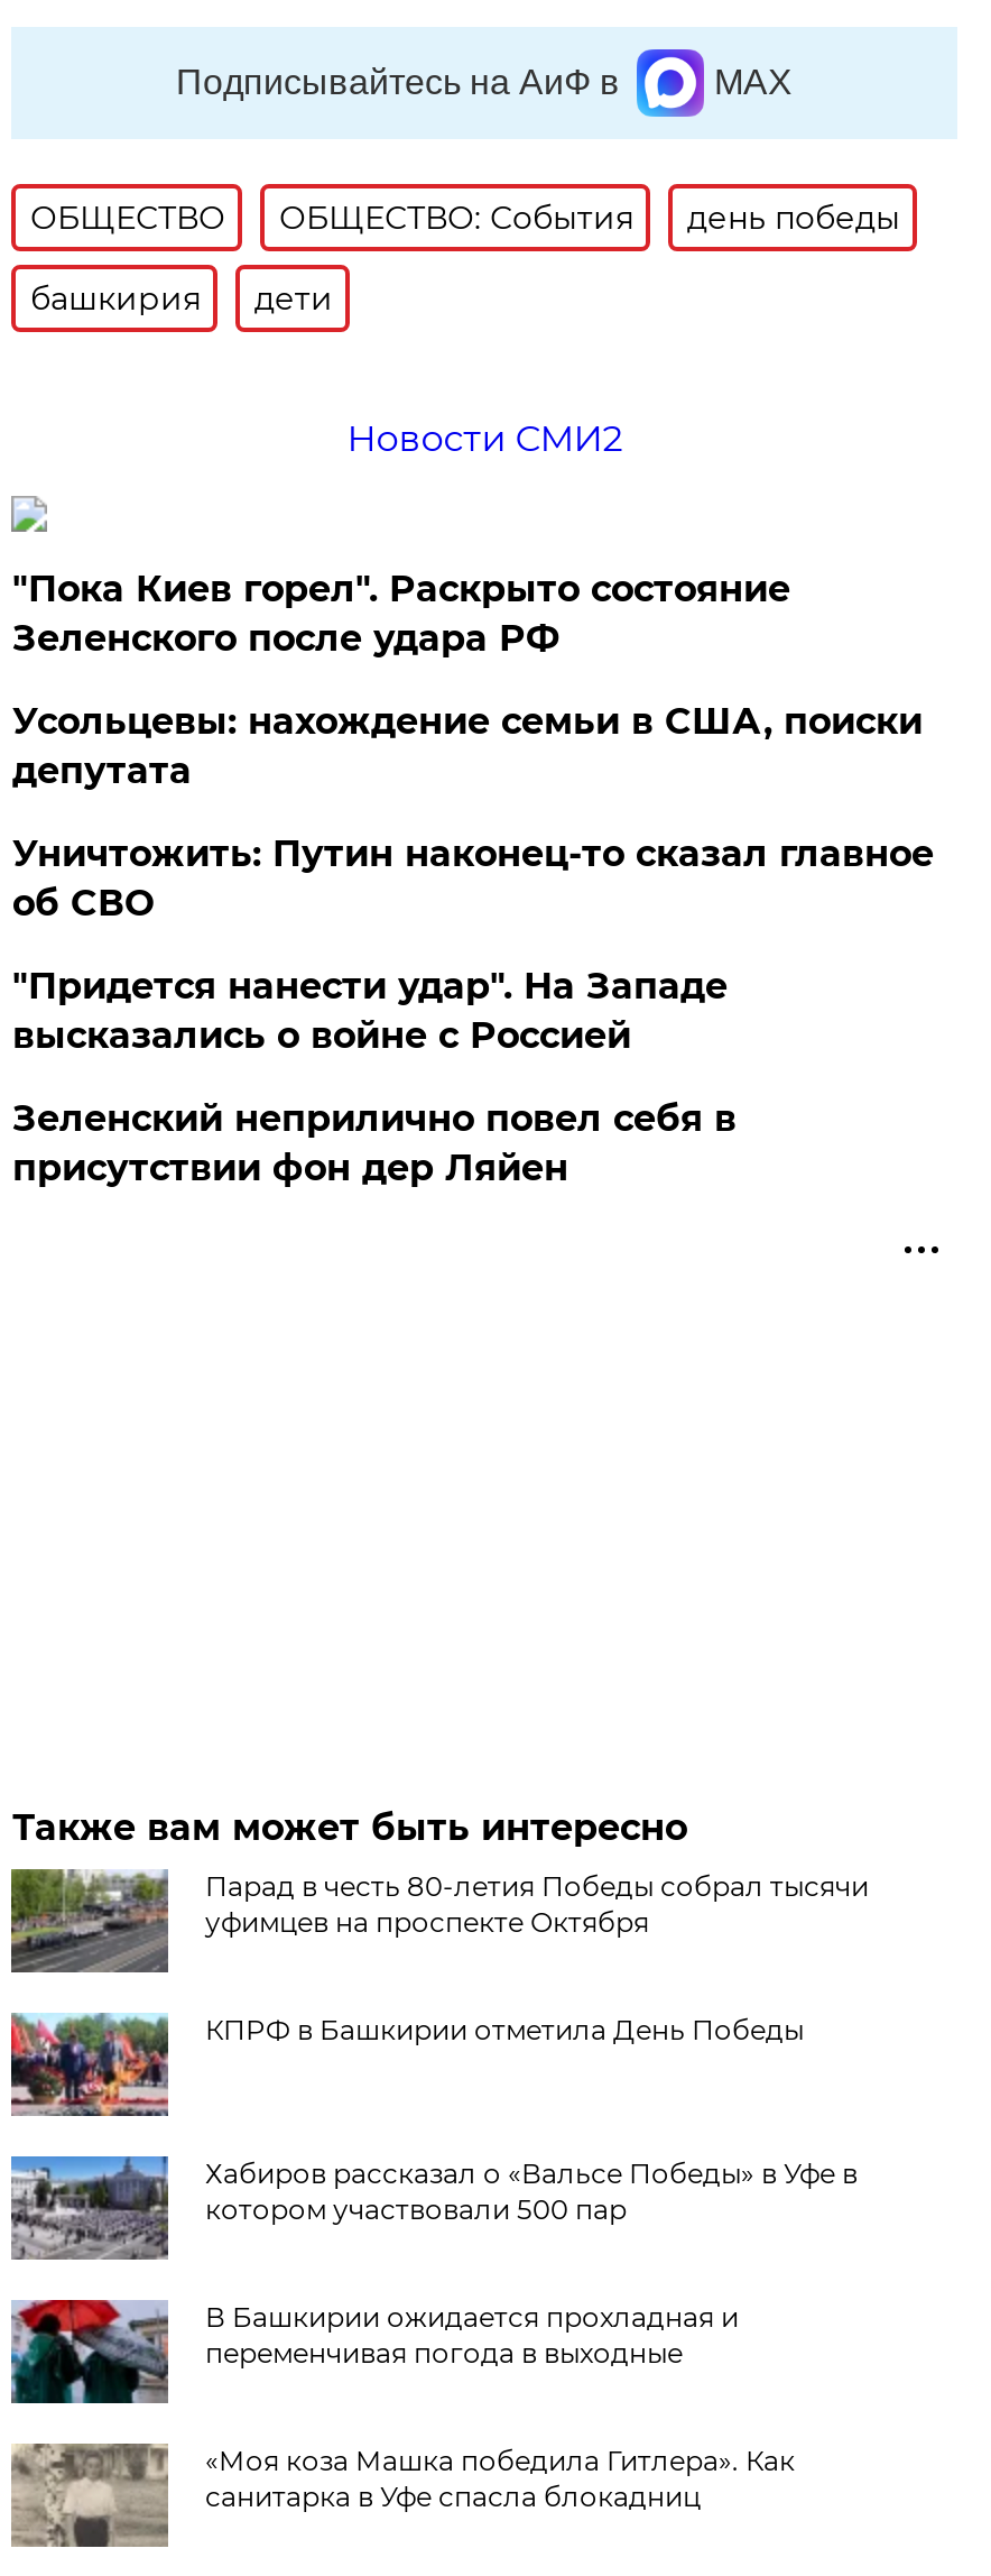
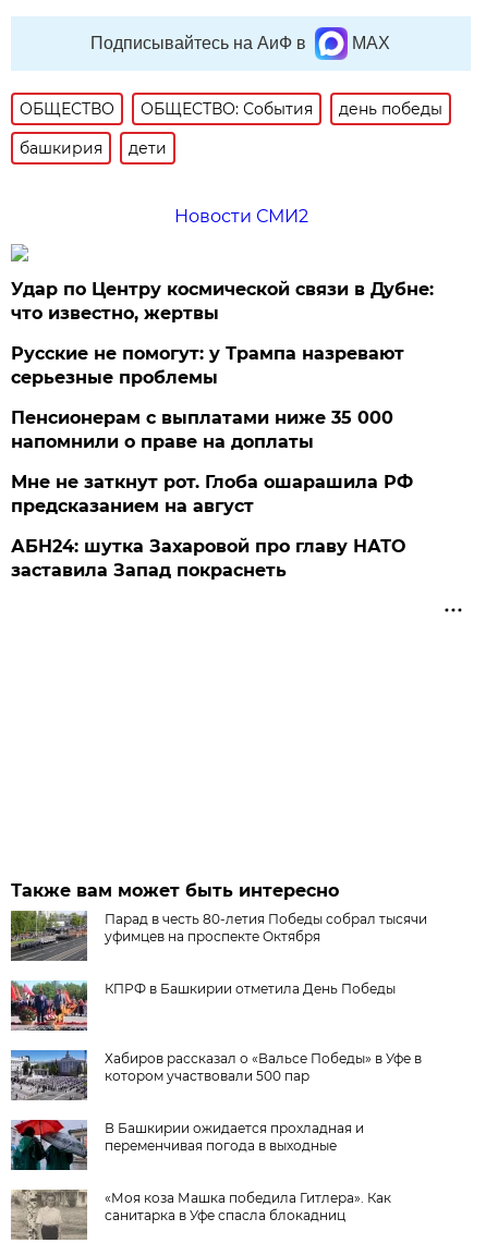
[12,568,790,660] "Пока Киев горел". Раскрыто состояние | Зеленского после удара РФ -> [11,279,434,324] Удар по Центру космической связи в Дубне: | что известно, жертвы
[12,700,922,792] Усольцевы: нахождение семьи в США, поиски | депутата -> [11,343,405,388] Русские не помогут: у Трампа назревают | серьезные проблемы
[12,832,934,924] Уничтожить: Путин наконец-то сказал главное | об СВО -> [11,407,394,452] Пенсионерам с выплатами ниже 35 000 | напомнили о праве на доплаты
[12,965,727,1057] "Придется нанести удар". На Западе | высказались о войне с Россией -> [11,472,413,516] Мне не заткнут рот. Глоба ошарашила РФ | предсказанием на август
[12,1097,736,1189] Зеленский неприлично повел cебя в | присутствии фон дер Ляйен -> [11,536,406,581] АБН24: шутка Захаровой про главу НАТО | заставила Запад покраснеть

